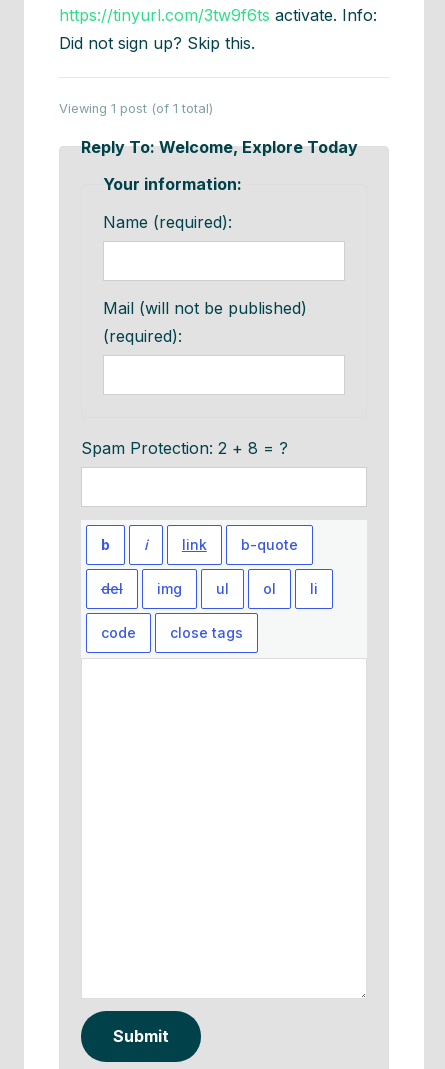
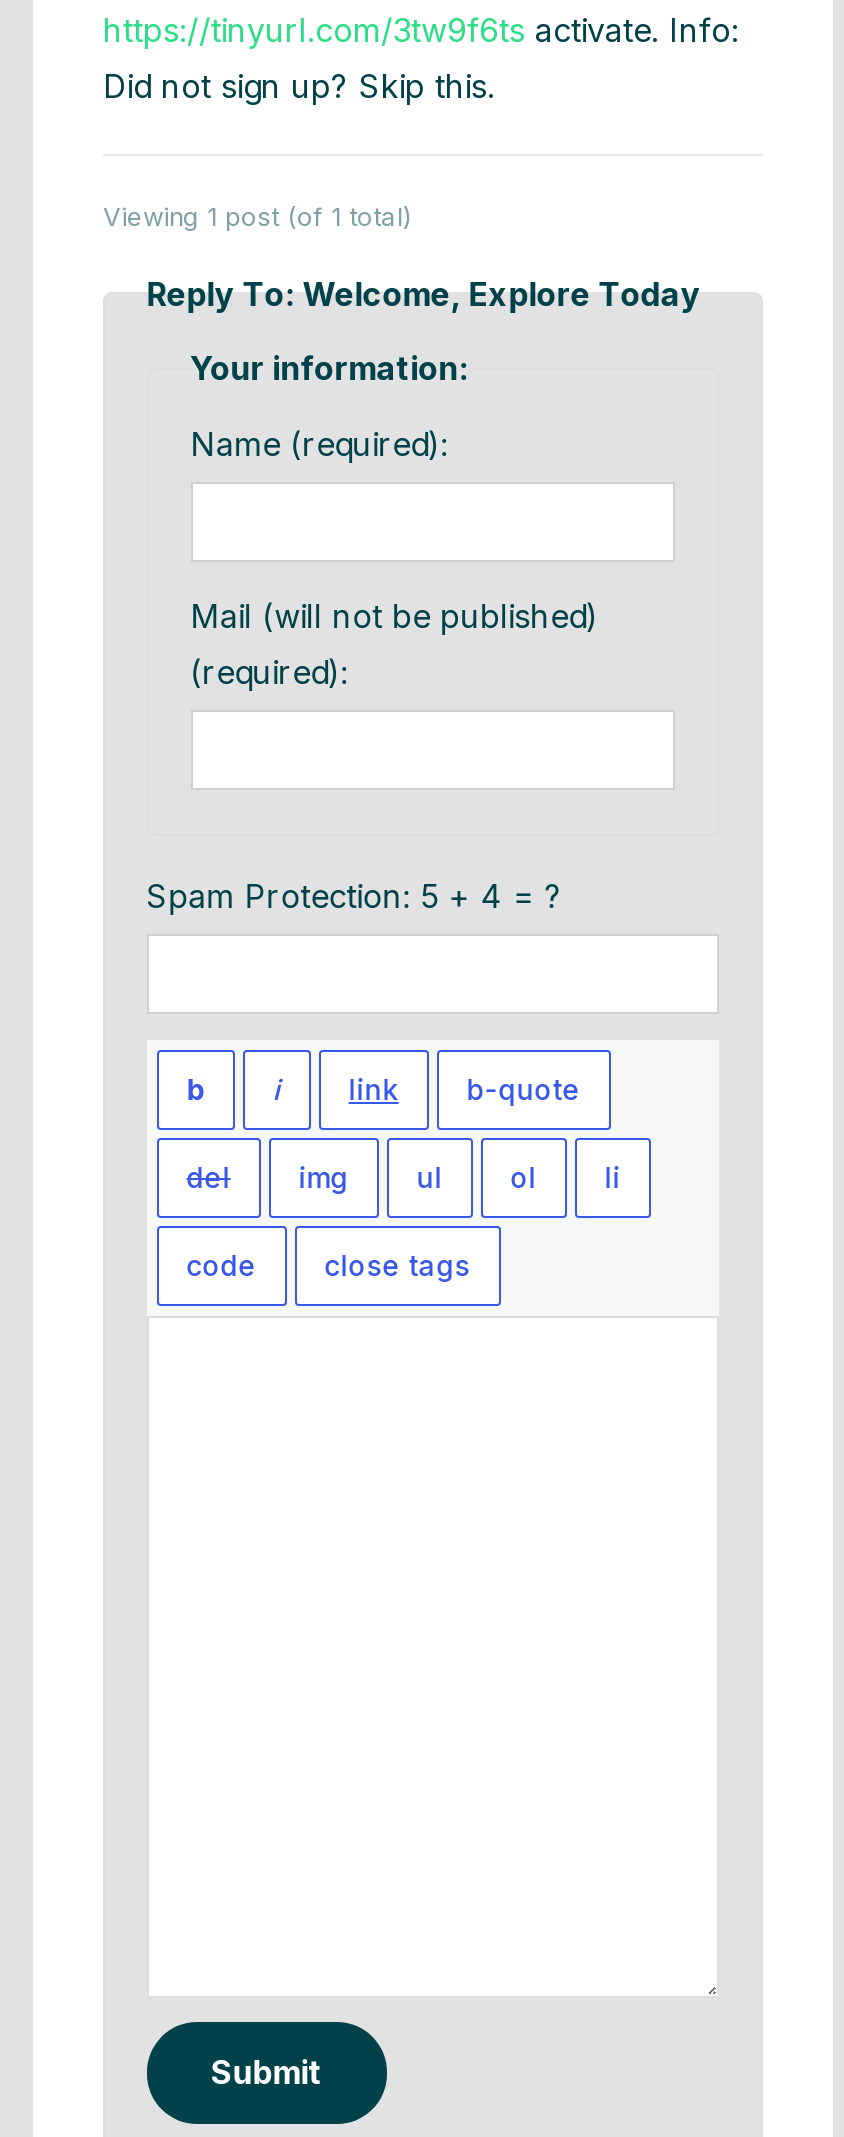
[81,438,288,458] Spam Protection: 2 + 8 = ? -> [147,876,563,916] Spam Protection: 5 + 4 = ?

